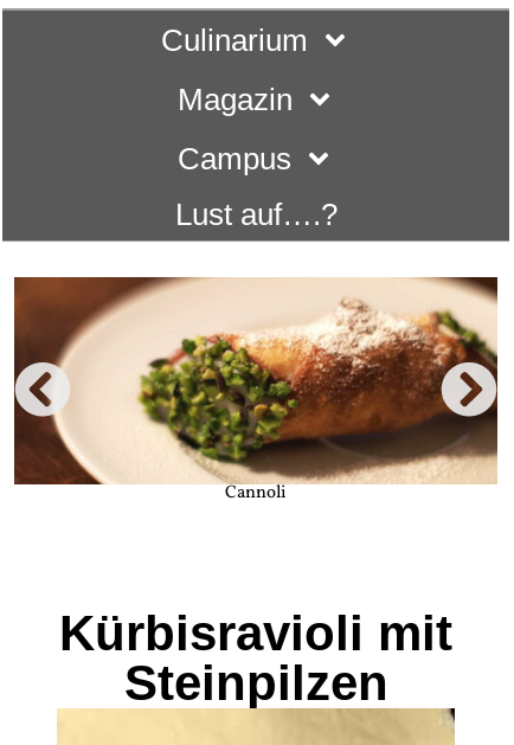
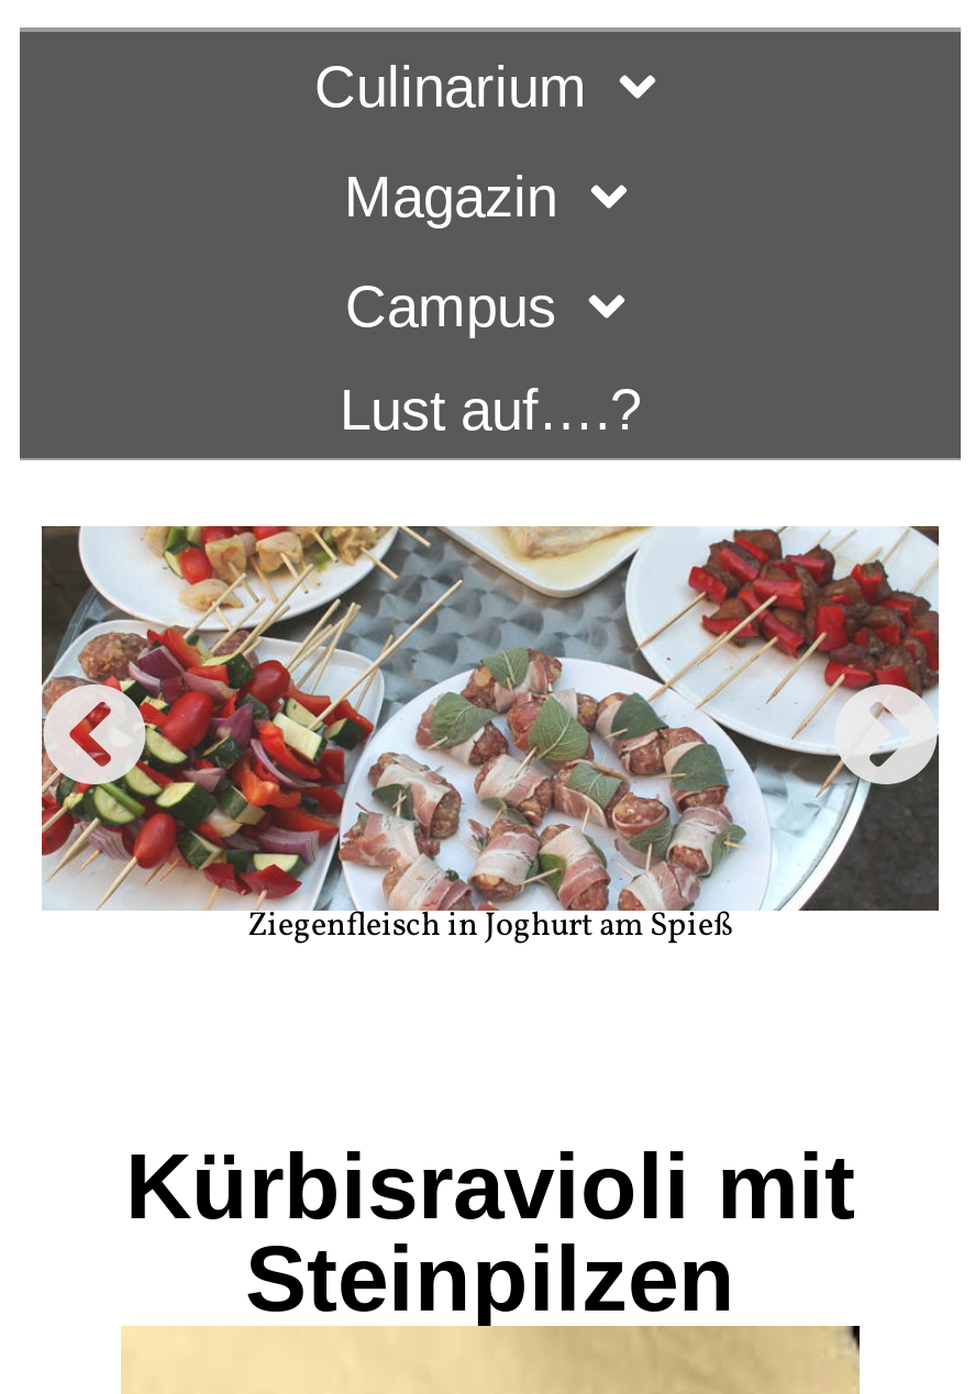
[13,276,499,506] [image] | Cannoli -> [40,524,941,950] [image] | Ziegenfleisch in Joghurt am Spieß

